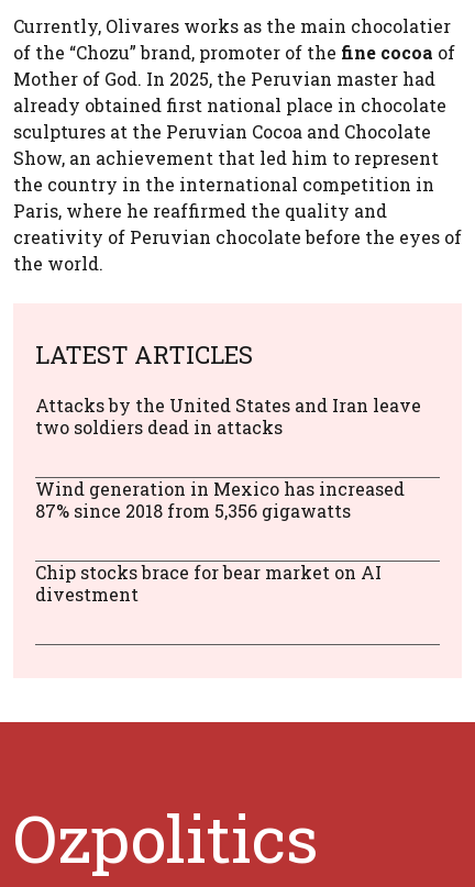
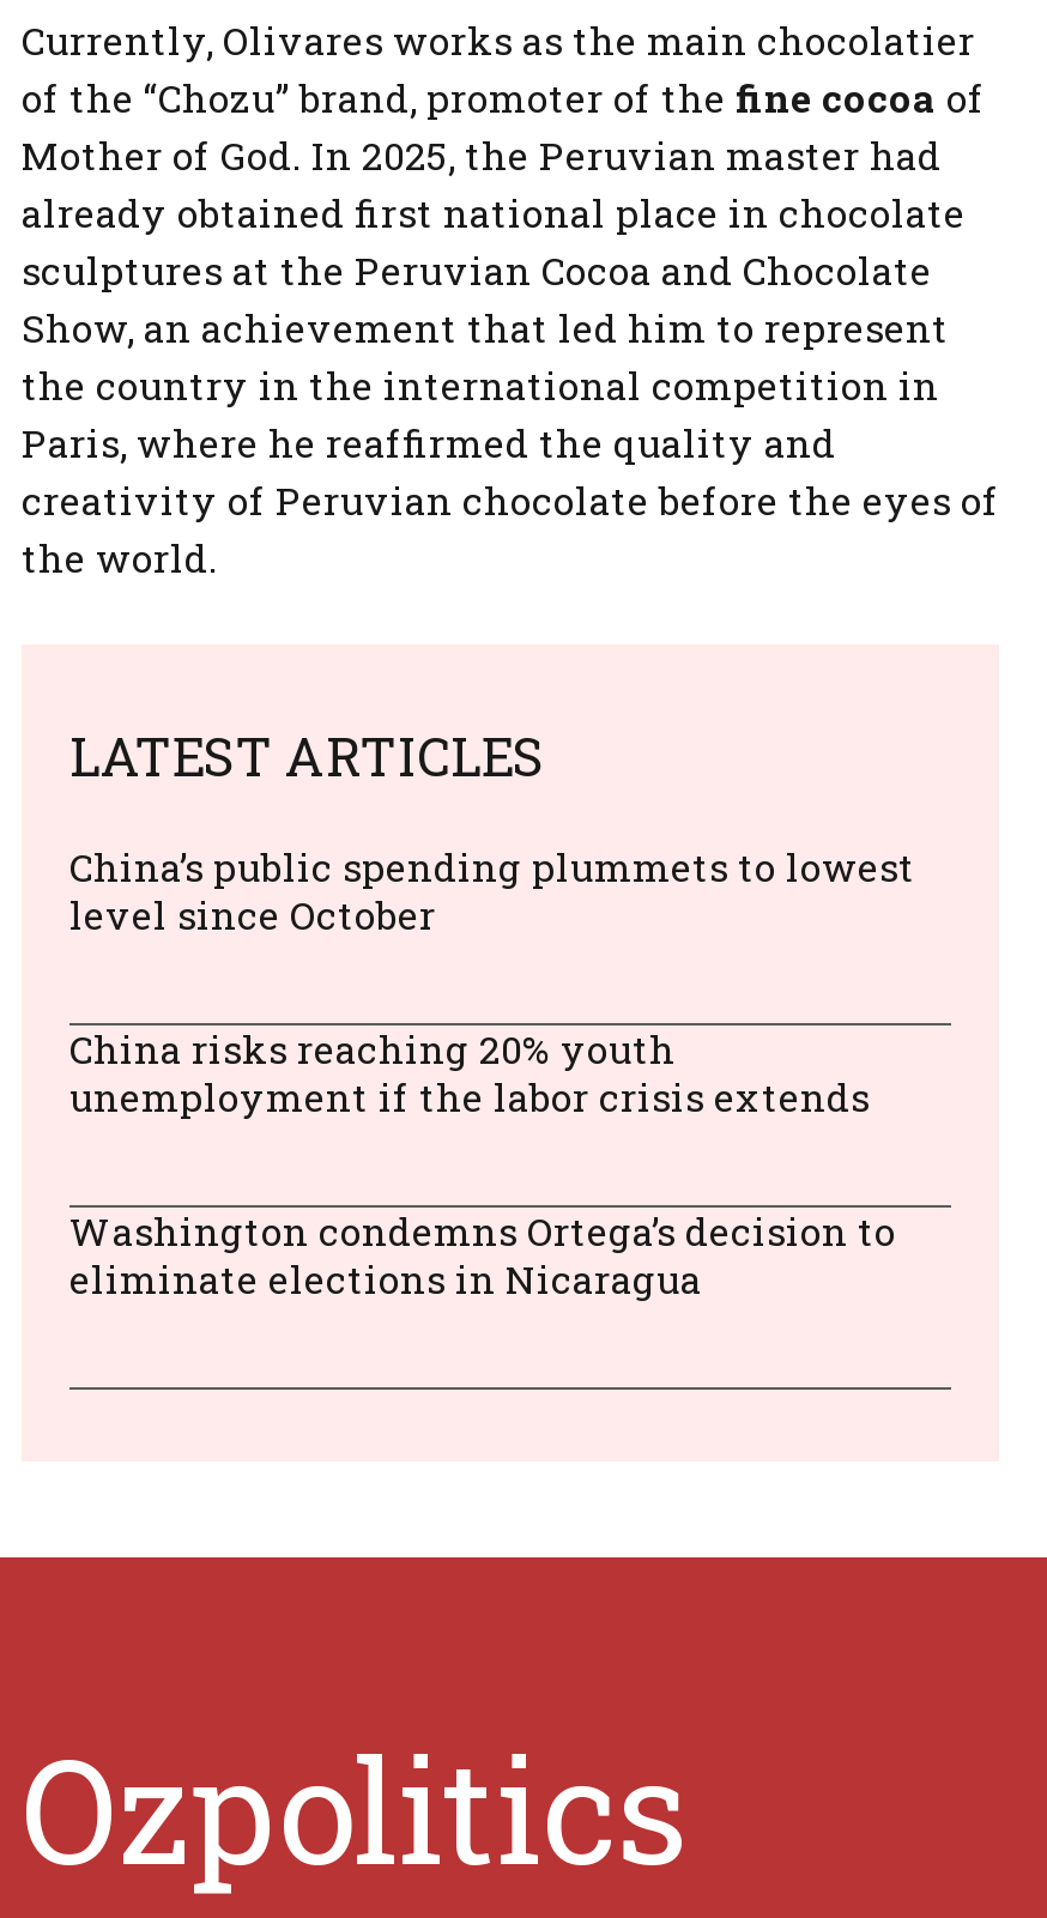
[35,394,421,439] Attacks by the United States and Iran leave | two soldiers dead in attacks -> [69,842,915,941] China’s public spending plummets to lowest | level since October
[35,477,405,522] Wind generation in Mexico has increased | 87% since 2018 from 5,356 gigawatts -> [69,1025,870,1123] China risks reaching 20% youth | unemployment if the labor crisis extends
[35,561,382,606] Chip stocks brace for bear market on AI | divestment -> [69,1207,896,1305] Washington condemns Ortega’s decision to | eliminate elections in Nicaragua

